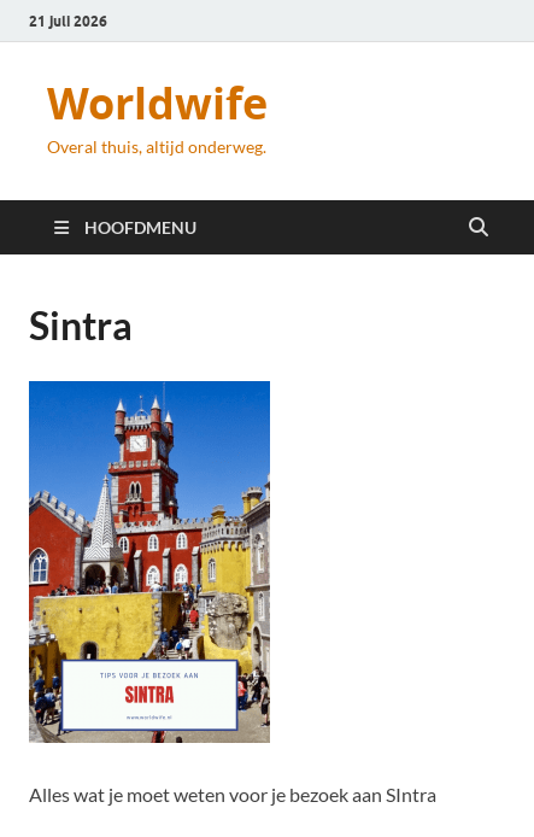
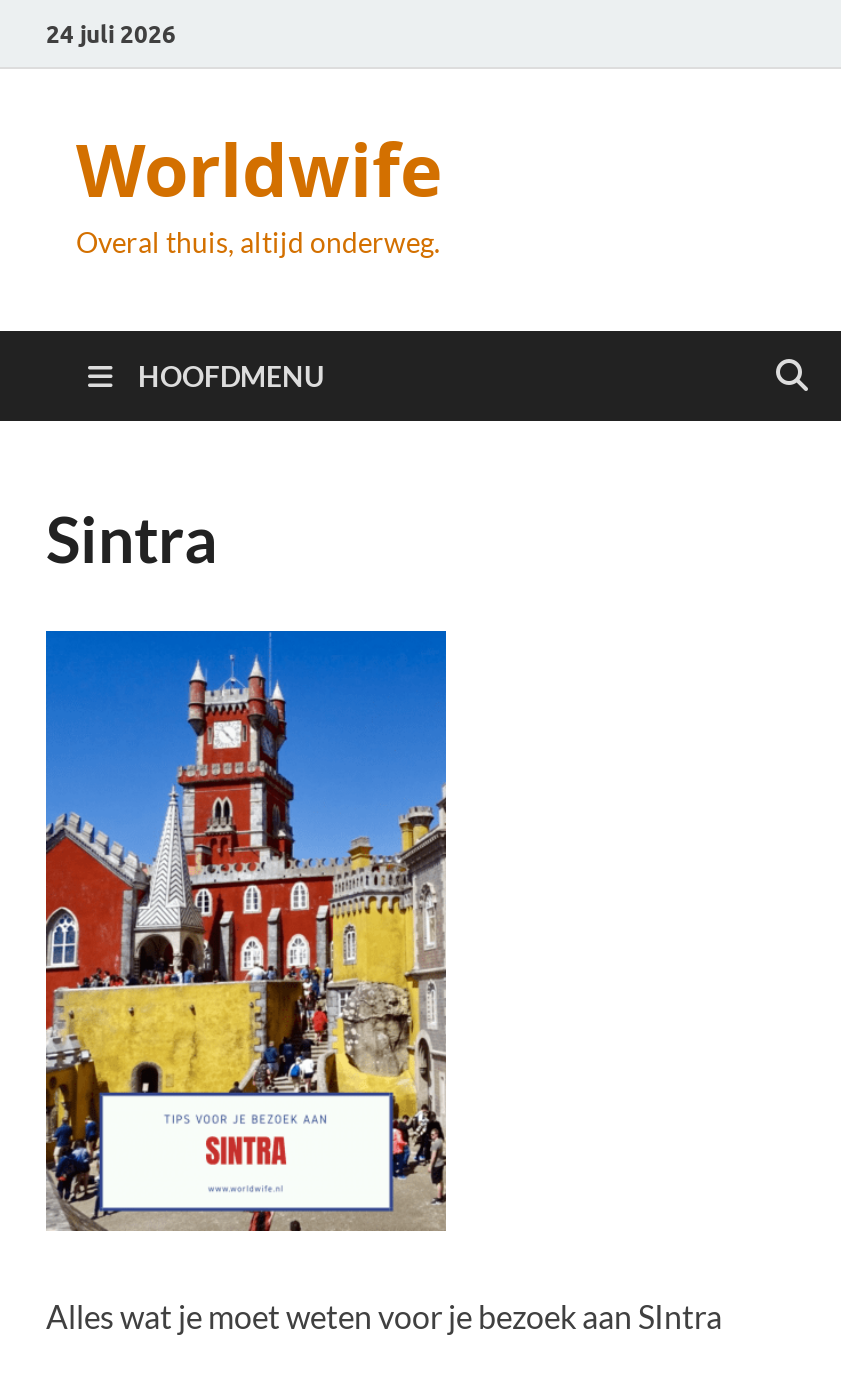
[29,11,107,30] 21 juli 2026 -> [46,18,176,48] 24 juli 2026

